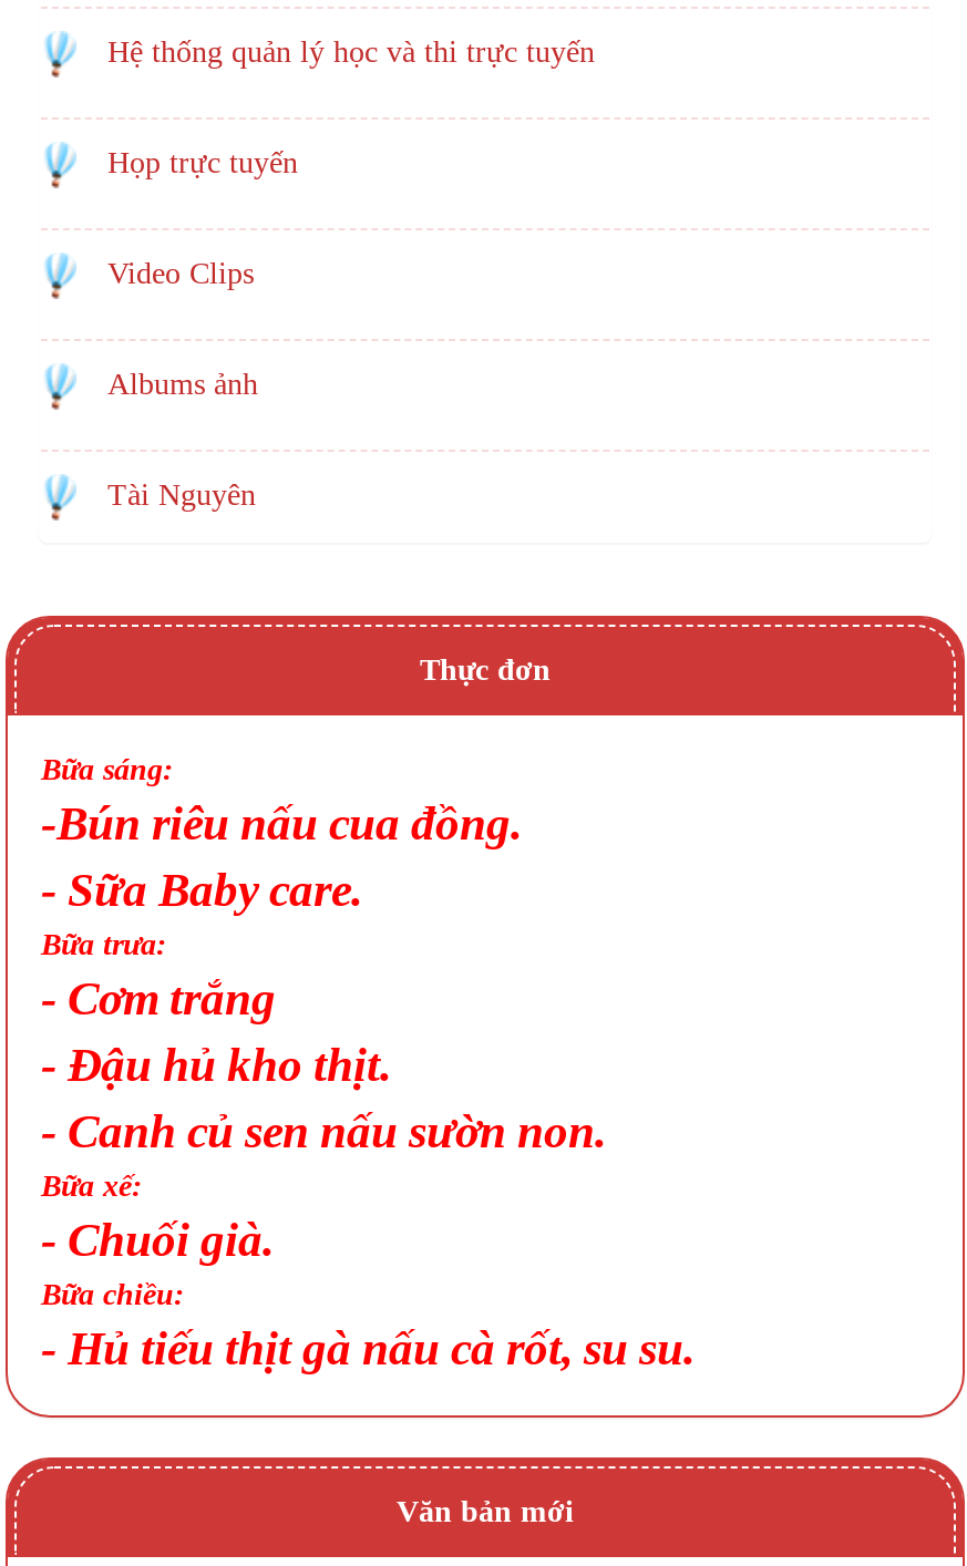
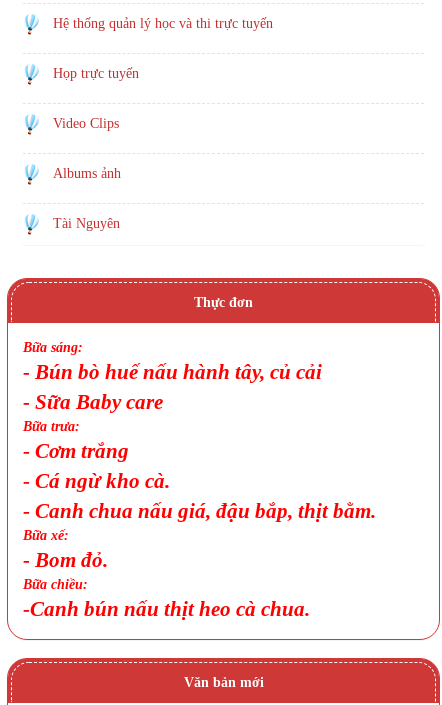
[41,797,522,916] -Bún riêu nấu cua đồng. | - Sữa Baby care. -> [23,360,322,414] - Bún bò huế nấu hành tây, củ cải | - Sữa Baby care
[41,1038,606,1158] - Đậu hủ kho thịt. | - Canh củ sen nấu sườn non. -> [23,469,381,523] - Cá ngừ kho cà. | - Canh chua nấu giá, đậu bắp, thịt bằm.
[41,1213,274,1266] - Chuối già. -> [23,548,108,572] - Bom đỏ.
[41,1321,695,1375] - Hủ tiếu thịt gà nấu cà rốt, su su. -> [23,597,310,621] -Canh bún nấu thịt heo cà chua.

